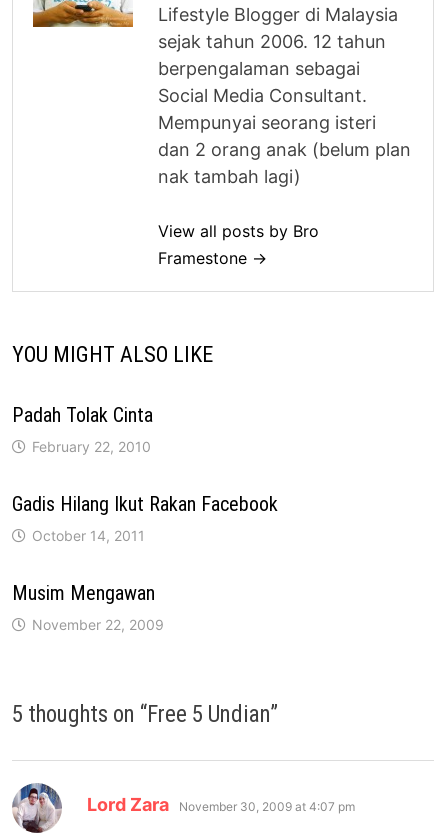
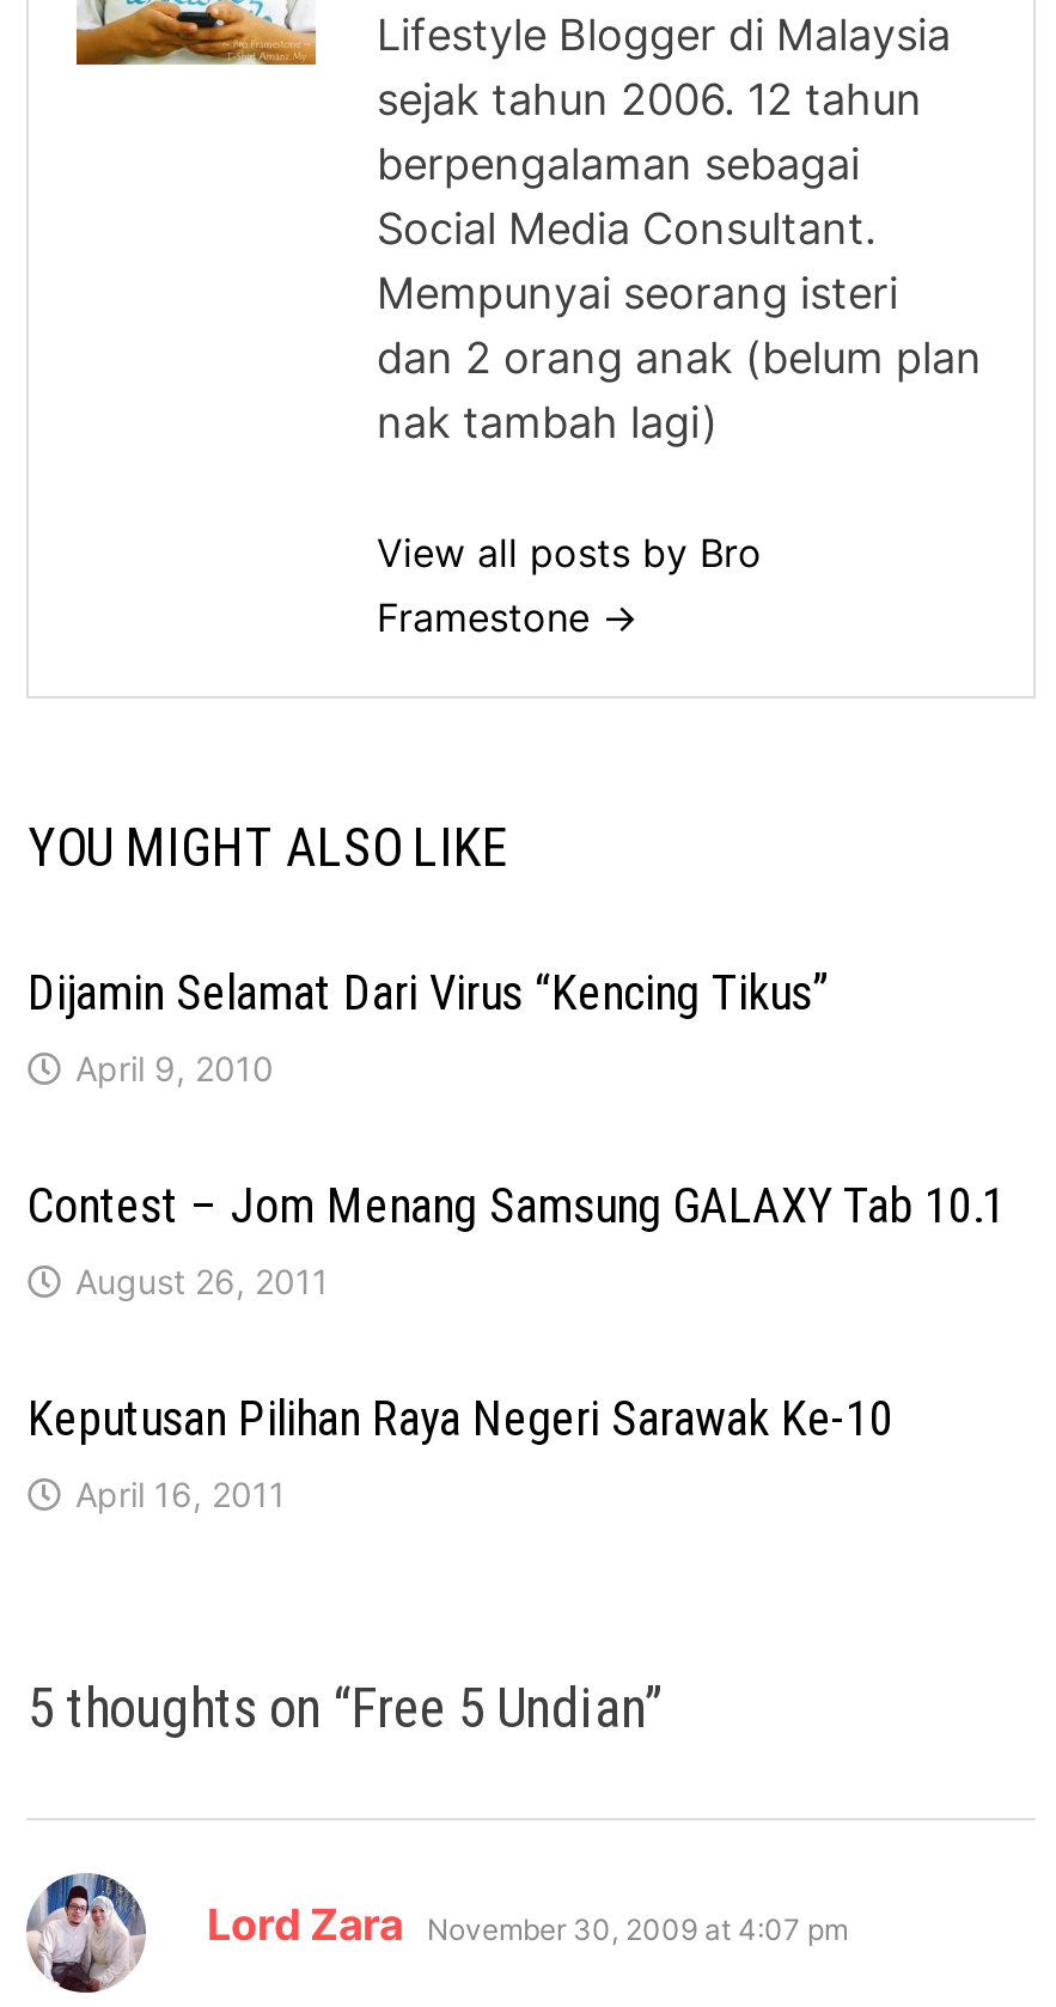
[12,403,153,427] Padah Tolak Cinta -> [27,963,829,1020] Dijamin Selamat Dari Virus “Kencing Tikus”
[32,438,151,455] February 22, 2010 -> [75,1047,274,1087] April 9, 2010
[12,492,278,516] Gadis Hilang Ikut Rakan Facebook -> [27,1176,1006,1233] Contest – Jom Menang Samsung GALAXY Tab 10.1
[32,527,145,544] October 14, 2011 -> [75,1260,329,1300] August 26, 2011
[12,581,155,605] Musim Mengawan -> [27,1389,893,1446] Keputusan Pilihan Raya Negeri Sarawak Ke-10
[32,616,164,633] November 22, 2009 -> [75,1473,286,1513] April 16, 2011

